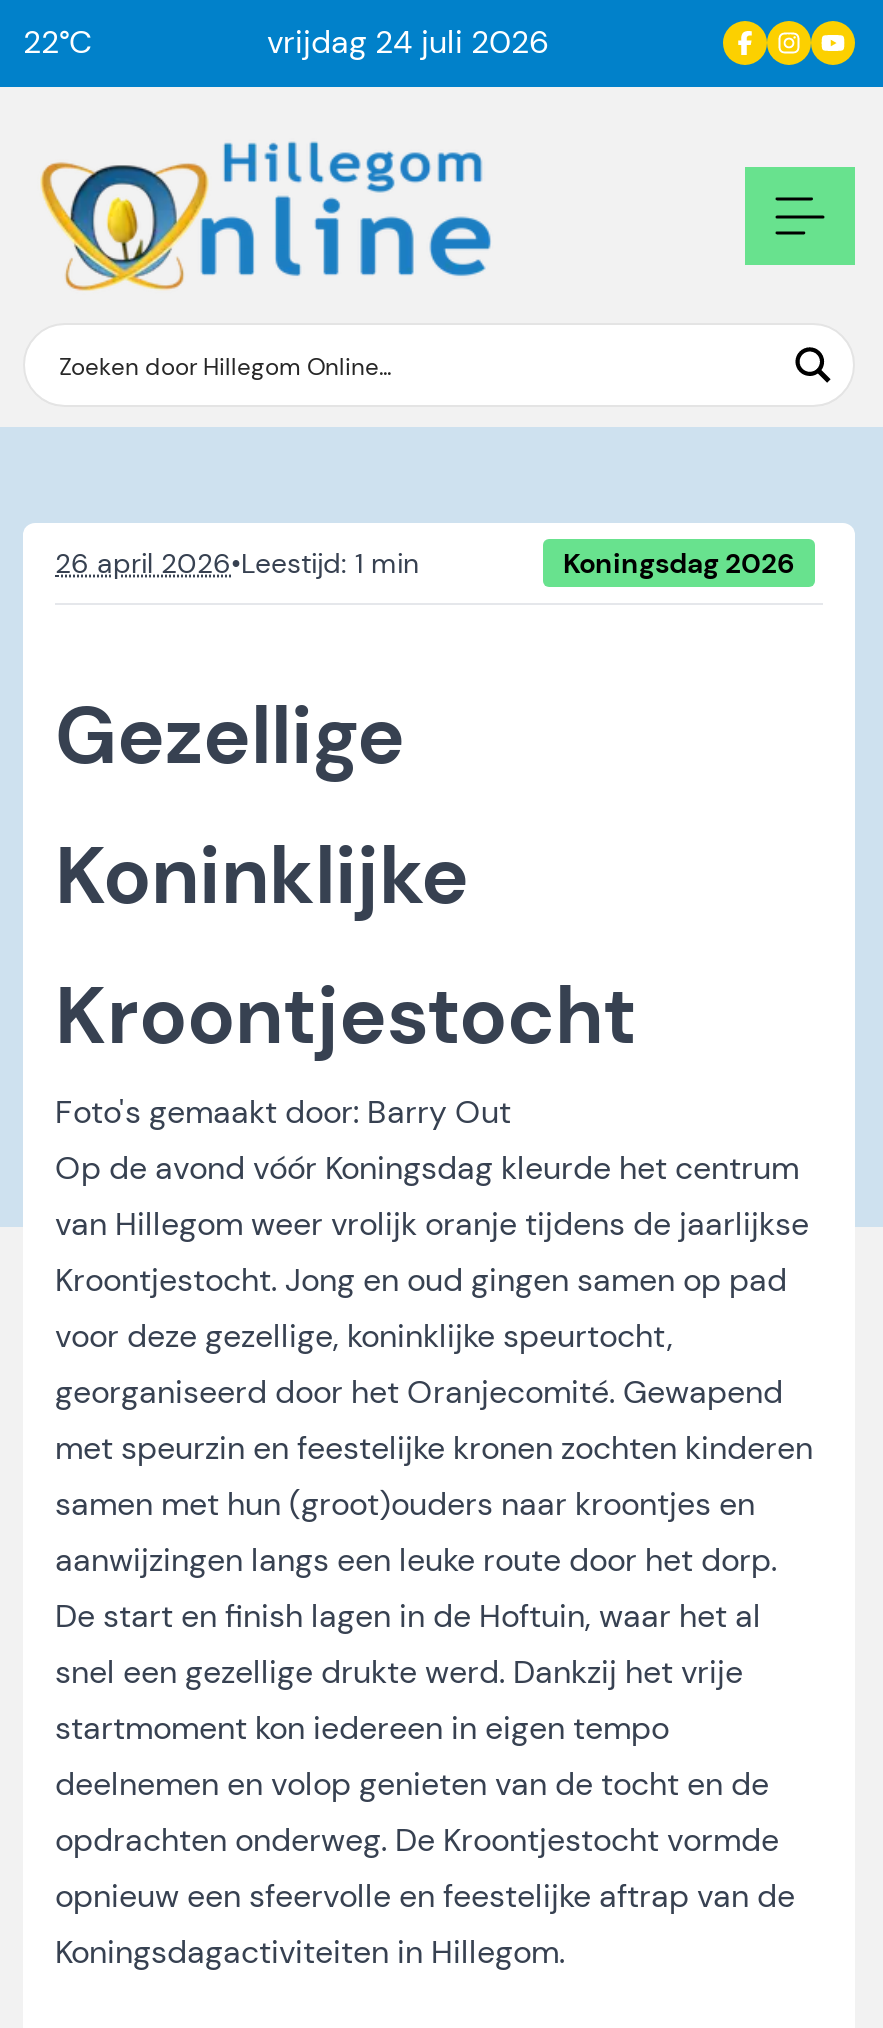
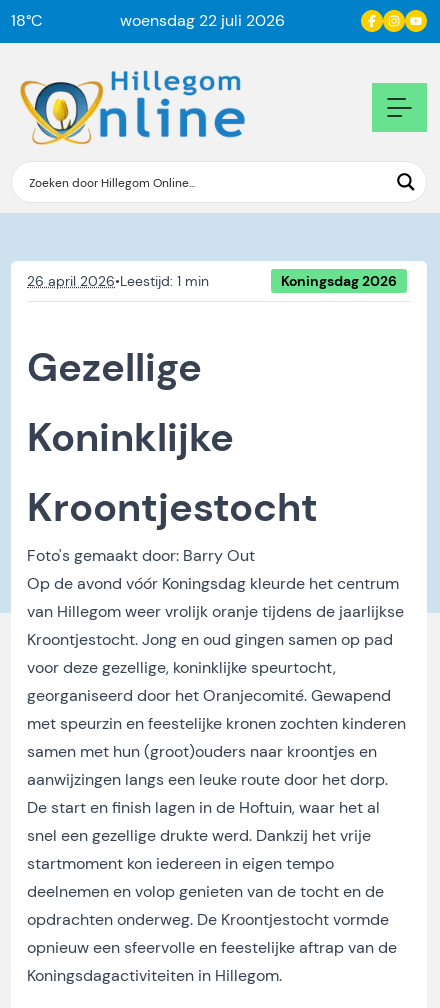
[23,21,93,63] 22°C -> [11,10,43,31] 18°C
[267,21,549,63] vrijdag 24 juli 2026 -> [119,10,284,31] woensdag 22 juli 2026

